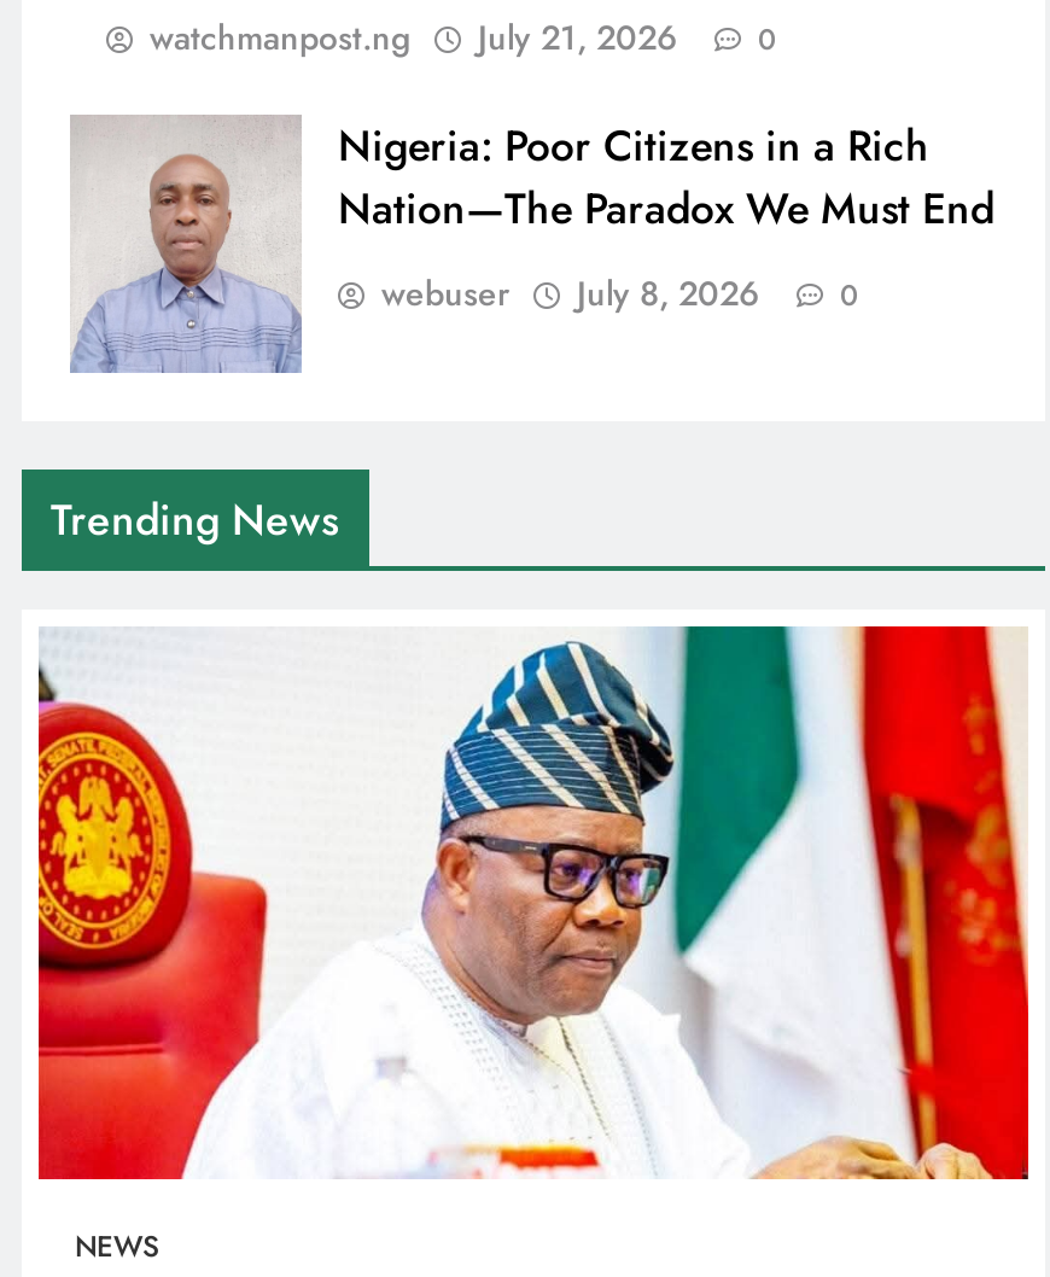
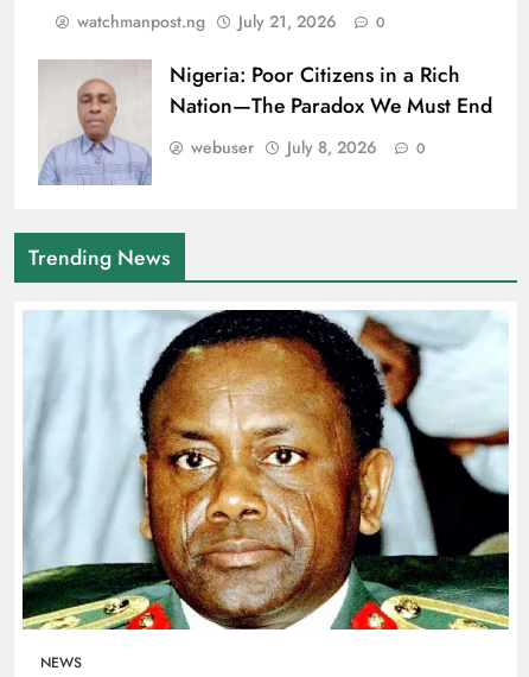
[36,624,1031,1182] [image] -> [21,309,510,631] [image]

